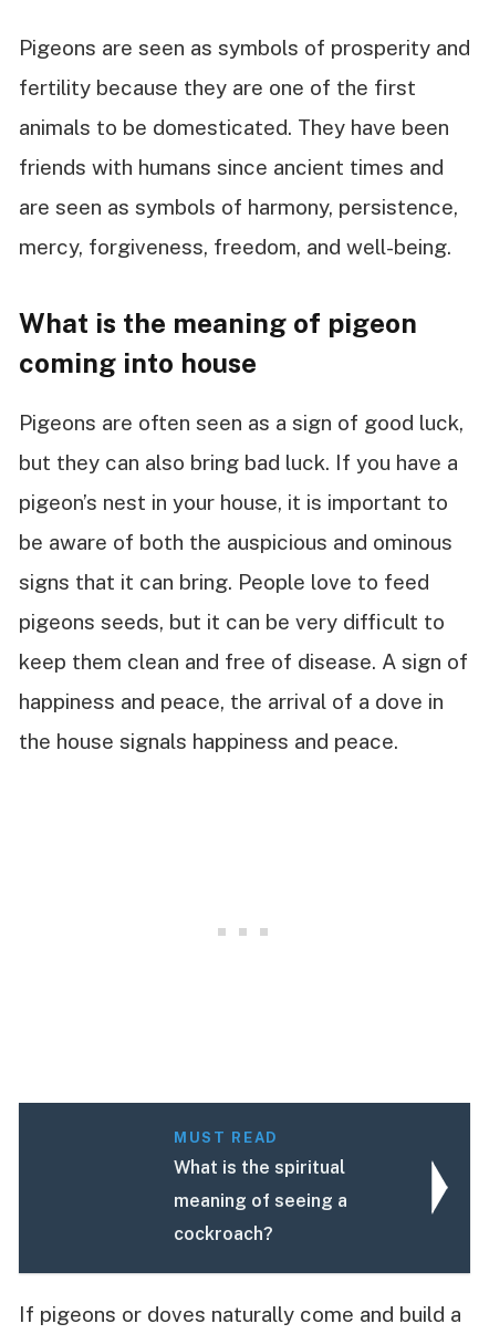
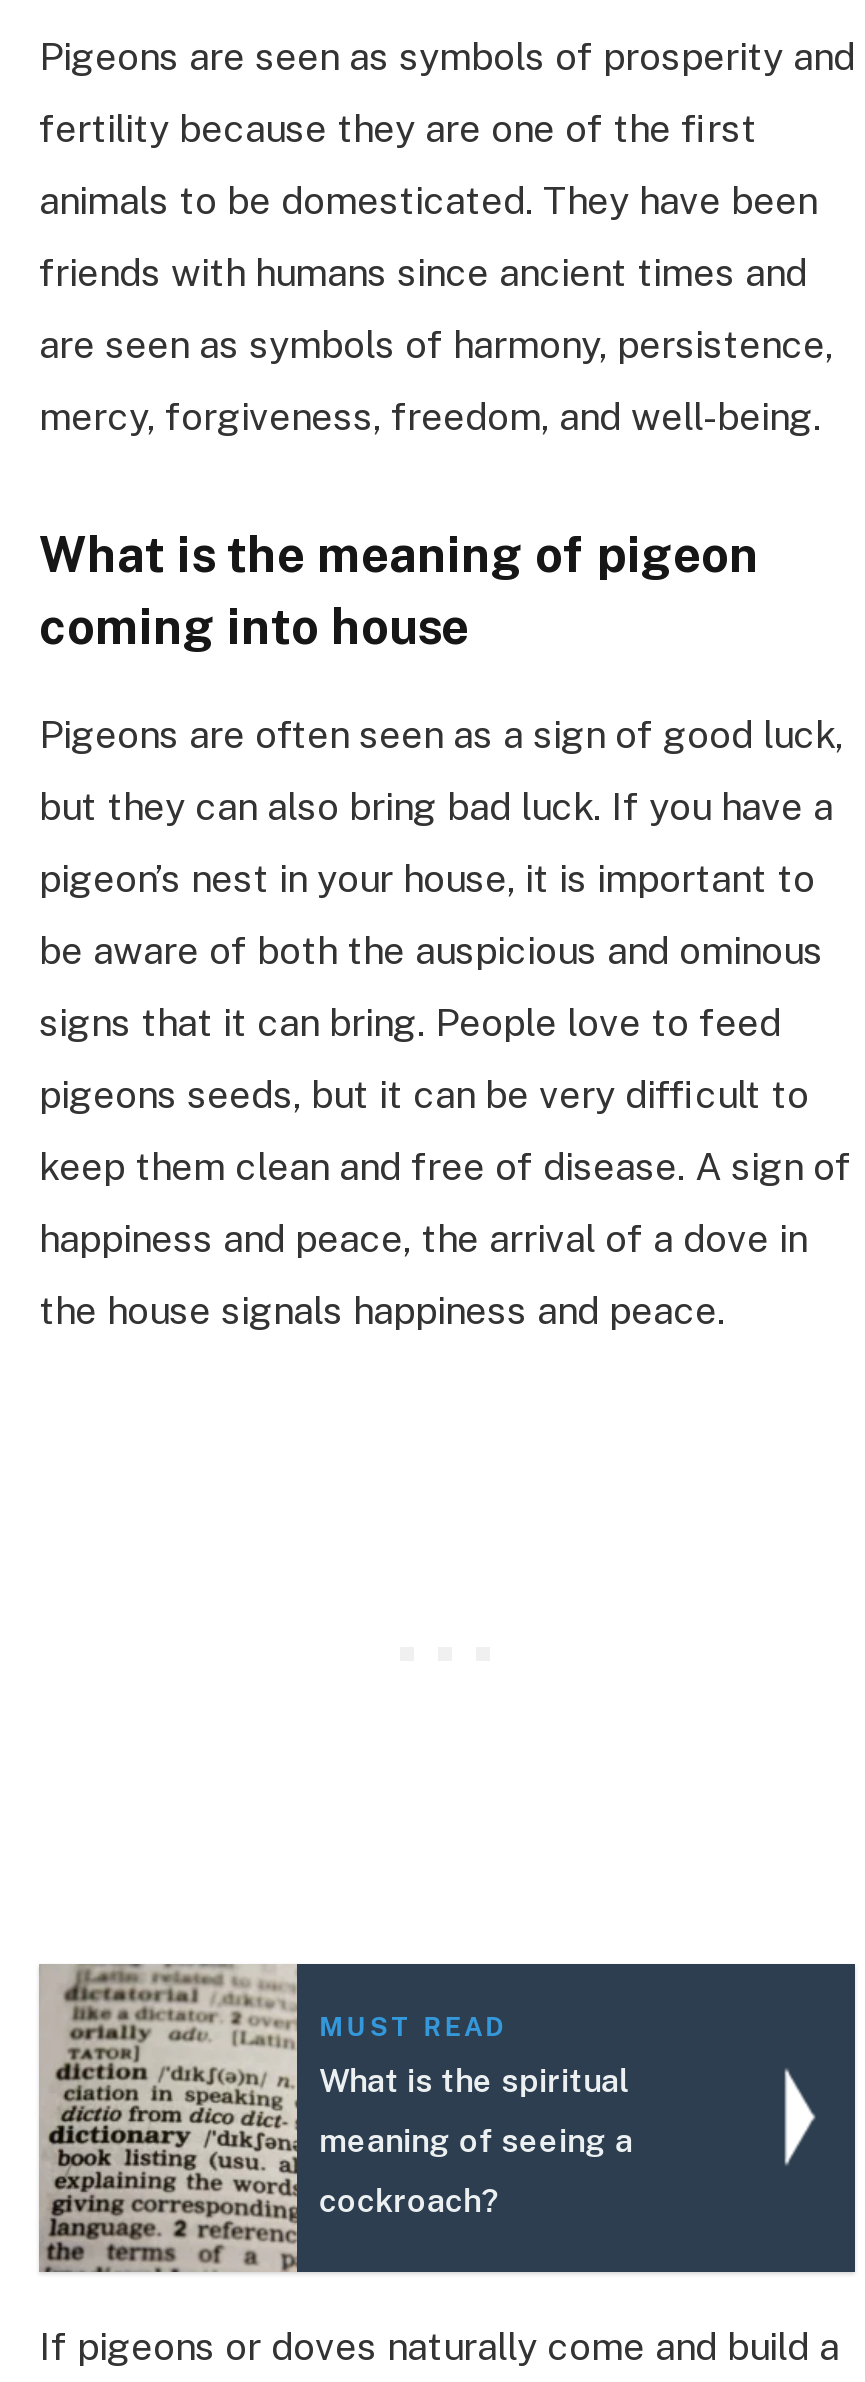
none -> [41,1962,299,2274] [image]

